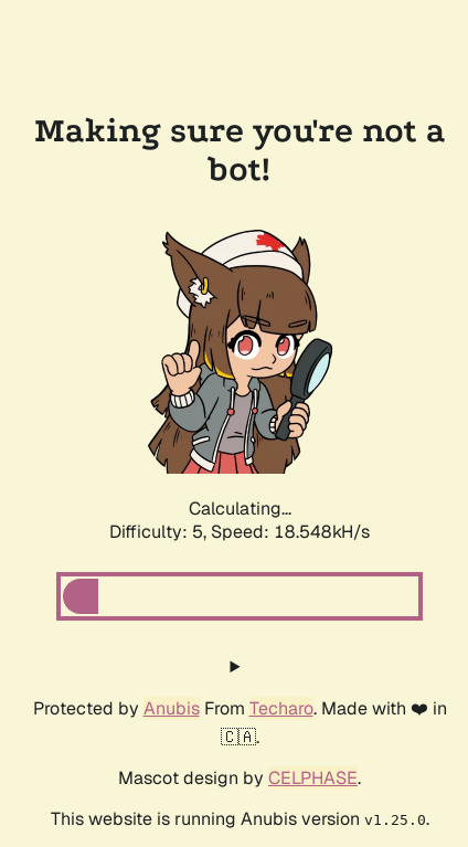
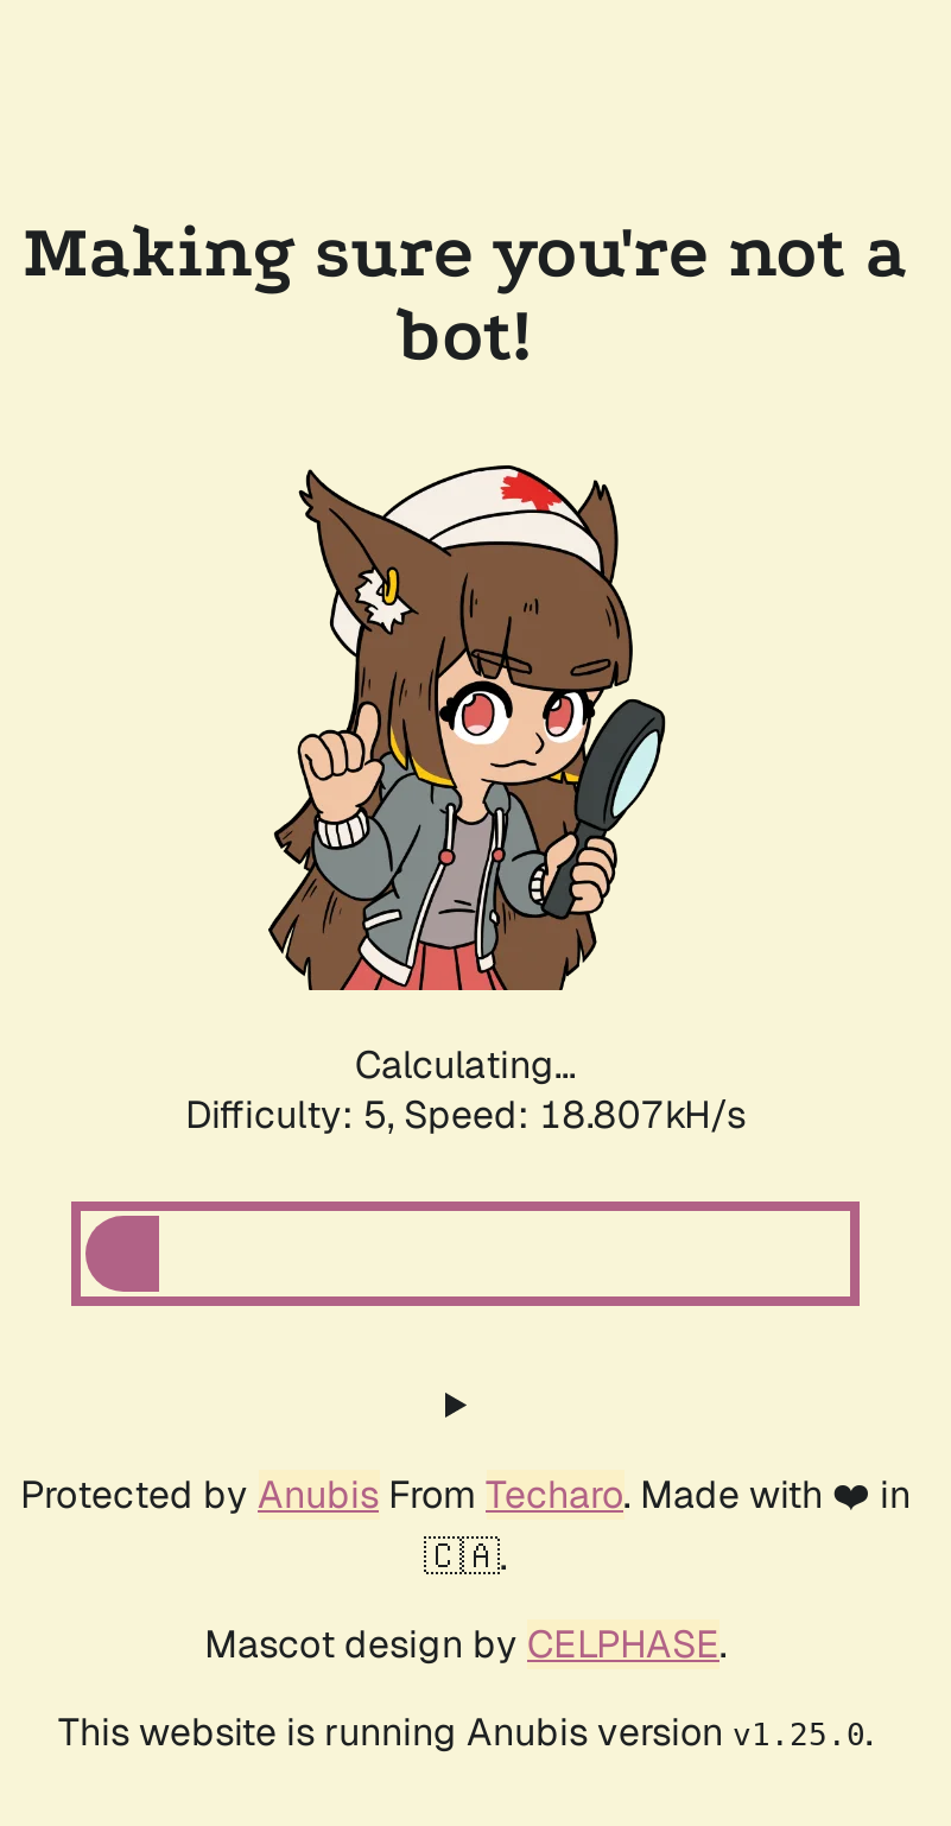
[109,520,370,543] Difficulty: 5, Speed: 18.548kH/s -> [185,1090,746,1140] Difficulty: 5, Speed: 18.807kH/s

